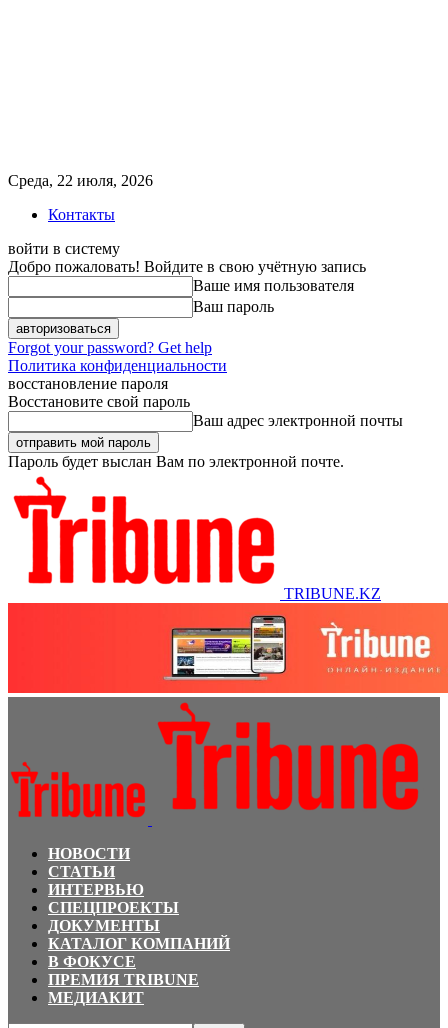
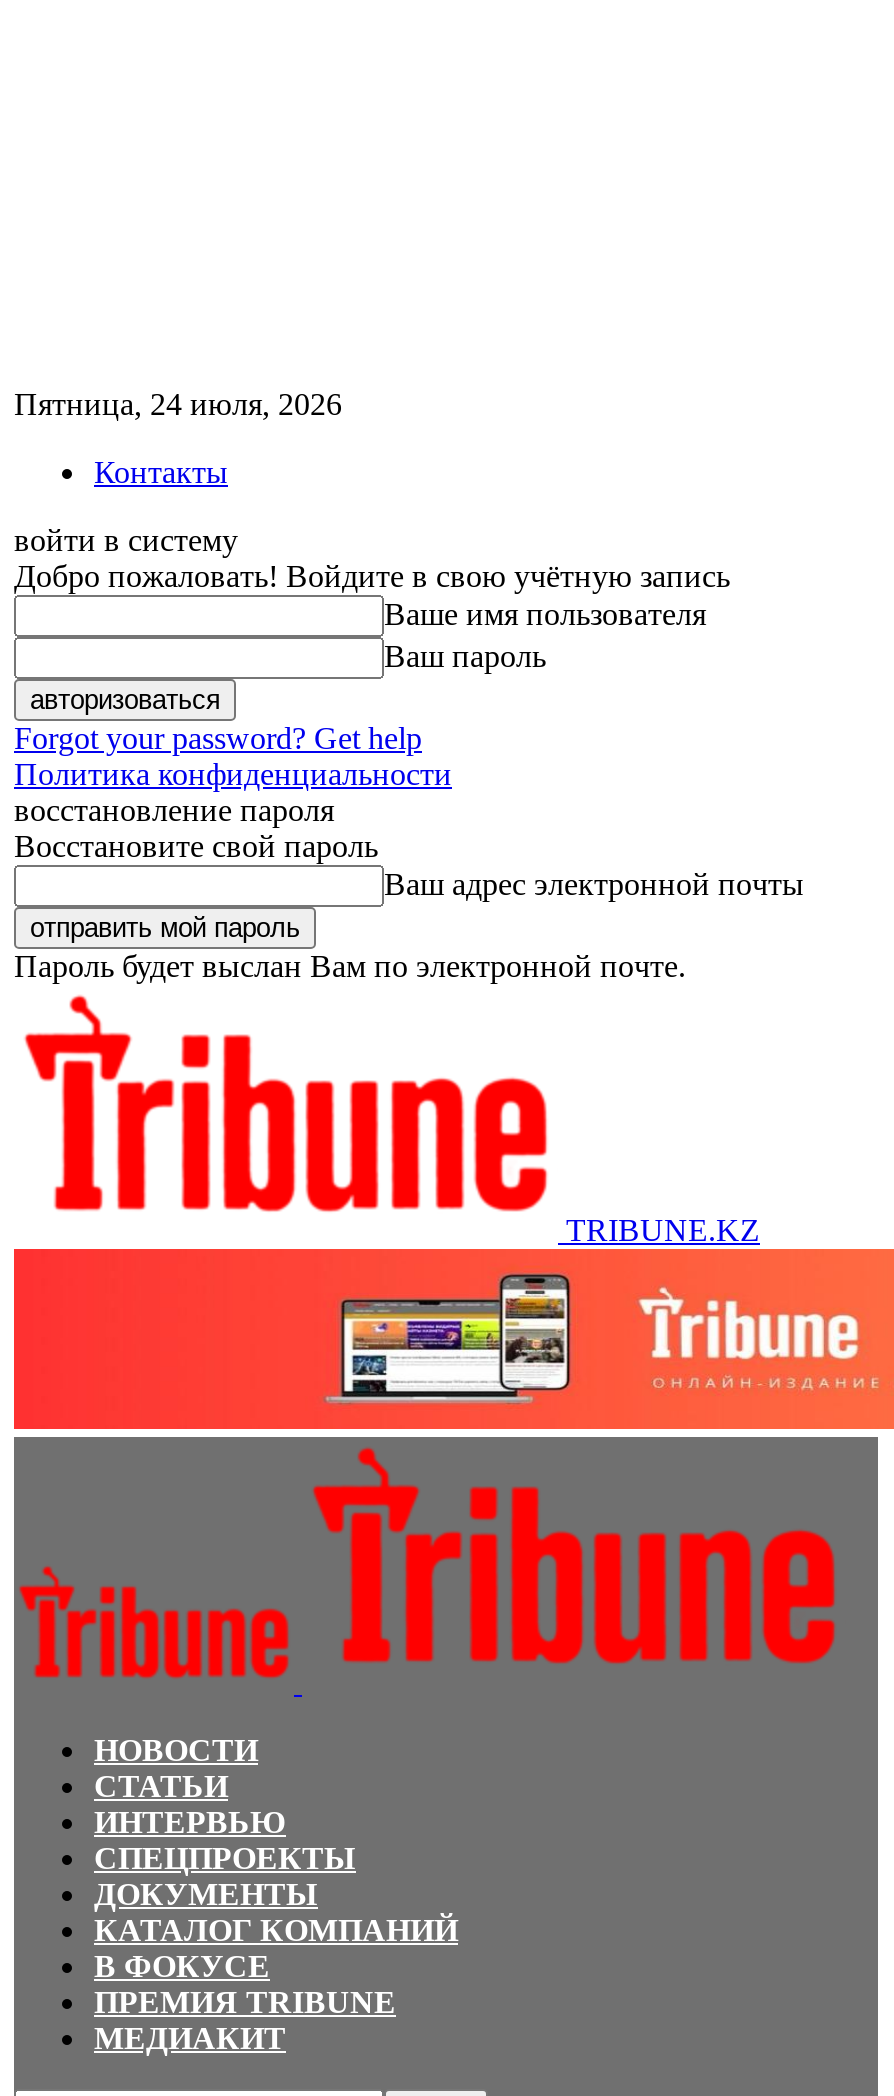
[8,172,153,189] Среда, 22 июля, 2026 -> [14,387,342,421] Пятница, 24 июля, 2026

